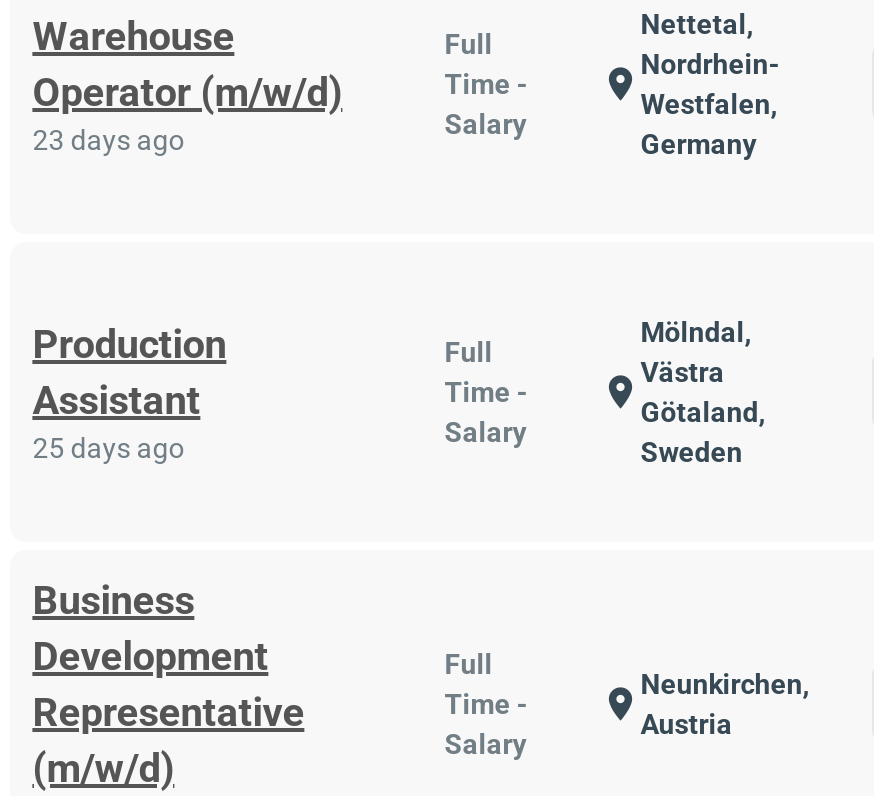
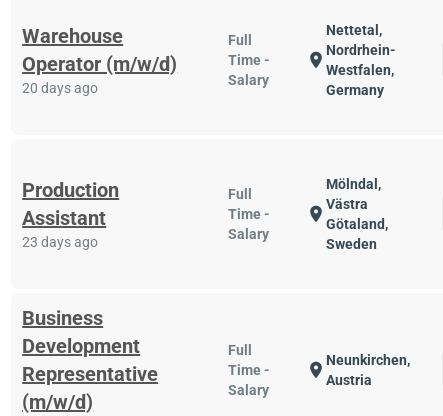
[32,124,184,156] 23 days ago -> [22,80,98,96] 20 days ago
[32,432,184,464] 25 days ago -> [22,234,98,250] 23 days ago

